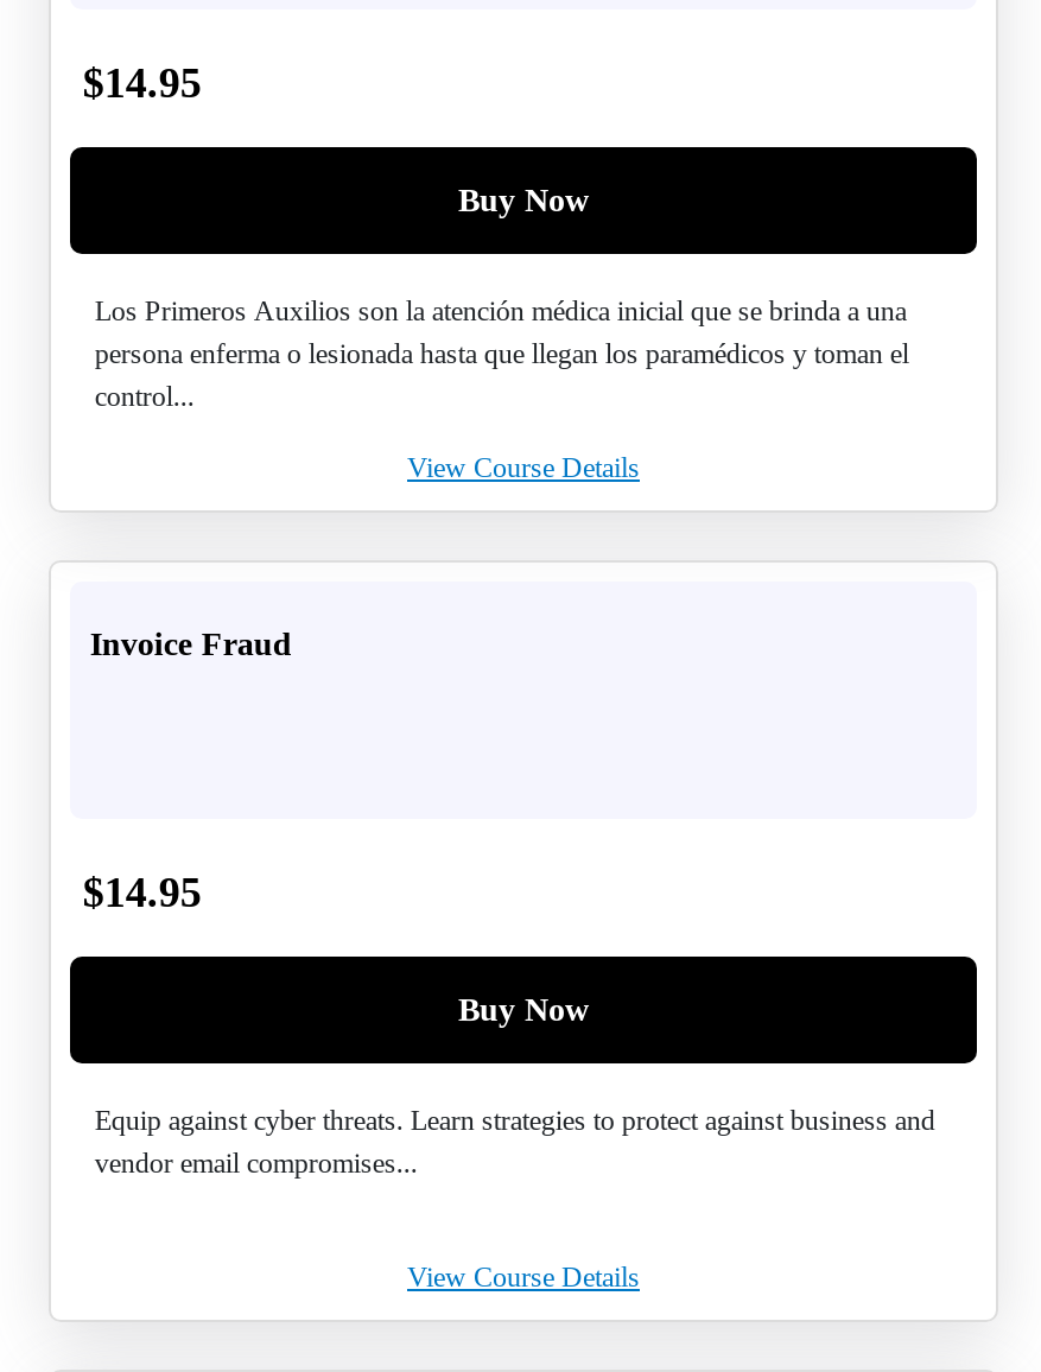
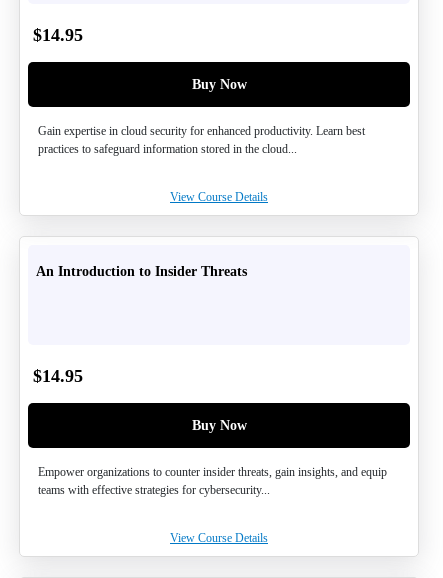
[95,293,909,412] Los Primeros Auxilios son la atención médica inicial que se brinda a una | persona enferma o lesionada hasta que llegan los paramédicos y toman el | control... -> [38,123,365,155] Gain expertise in cloud security for enhanced productivity. Learn best | practices to safeguard information stored in the cloud...
[90,625,292,661] Invoice Fraud -> [36,263,247,278] An Introduction to Insider Threats
[95,1103,935,1179] Equip against cyber threats. Learn strategies to protect against business and | vendor email compromises... -> [38,464,387,496] Empower organizations to counter insider threats, gain insights, and equip | teams with effective strategies for cybersecurity...

